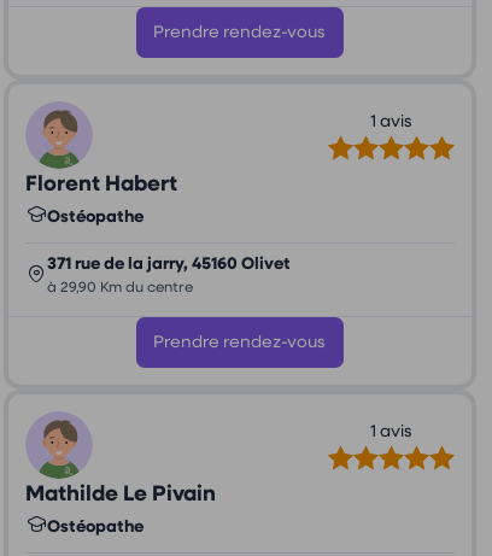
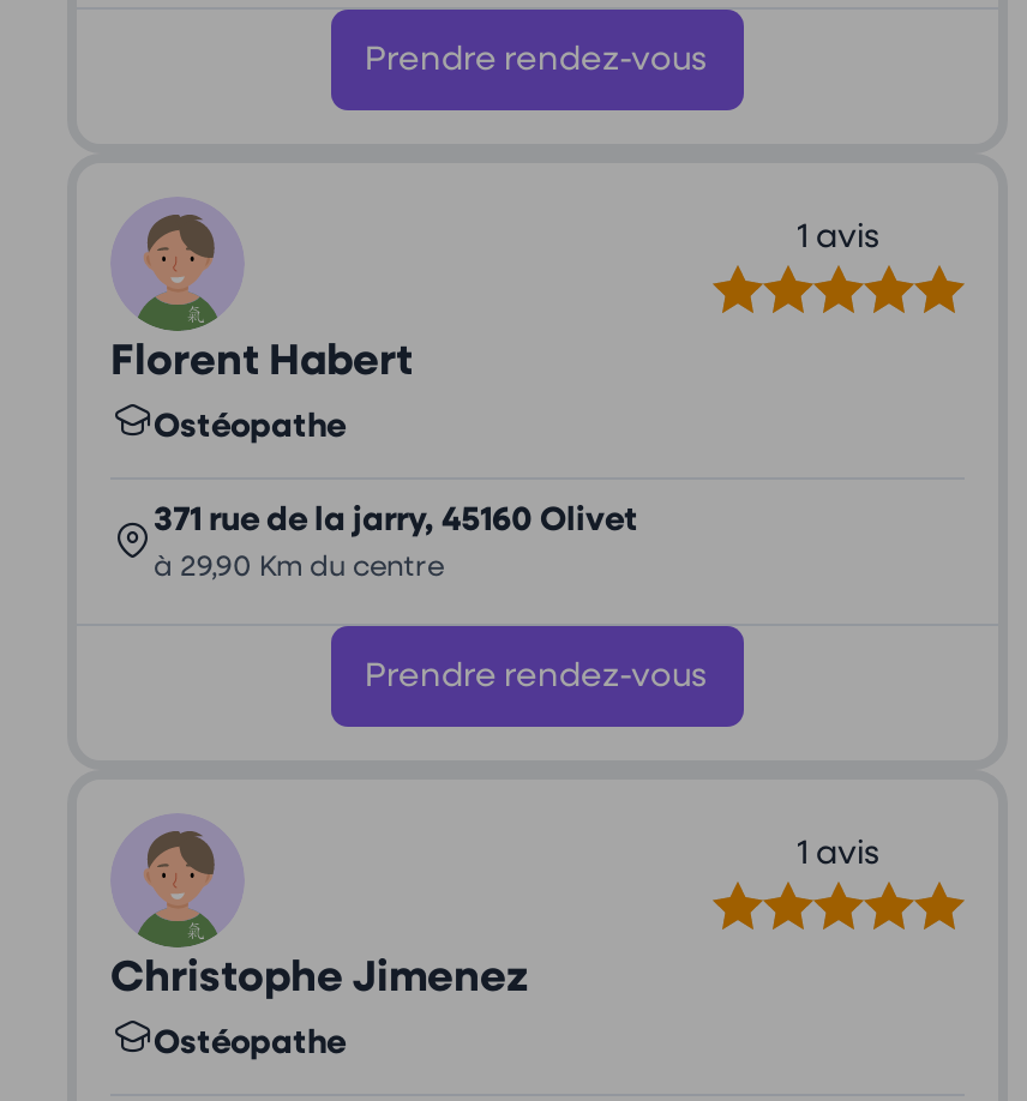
[25,484,216,506] Mathilde Le Pivain -> [110,958,528,1001] Christophe Jimenez

